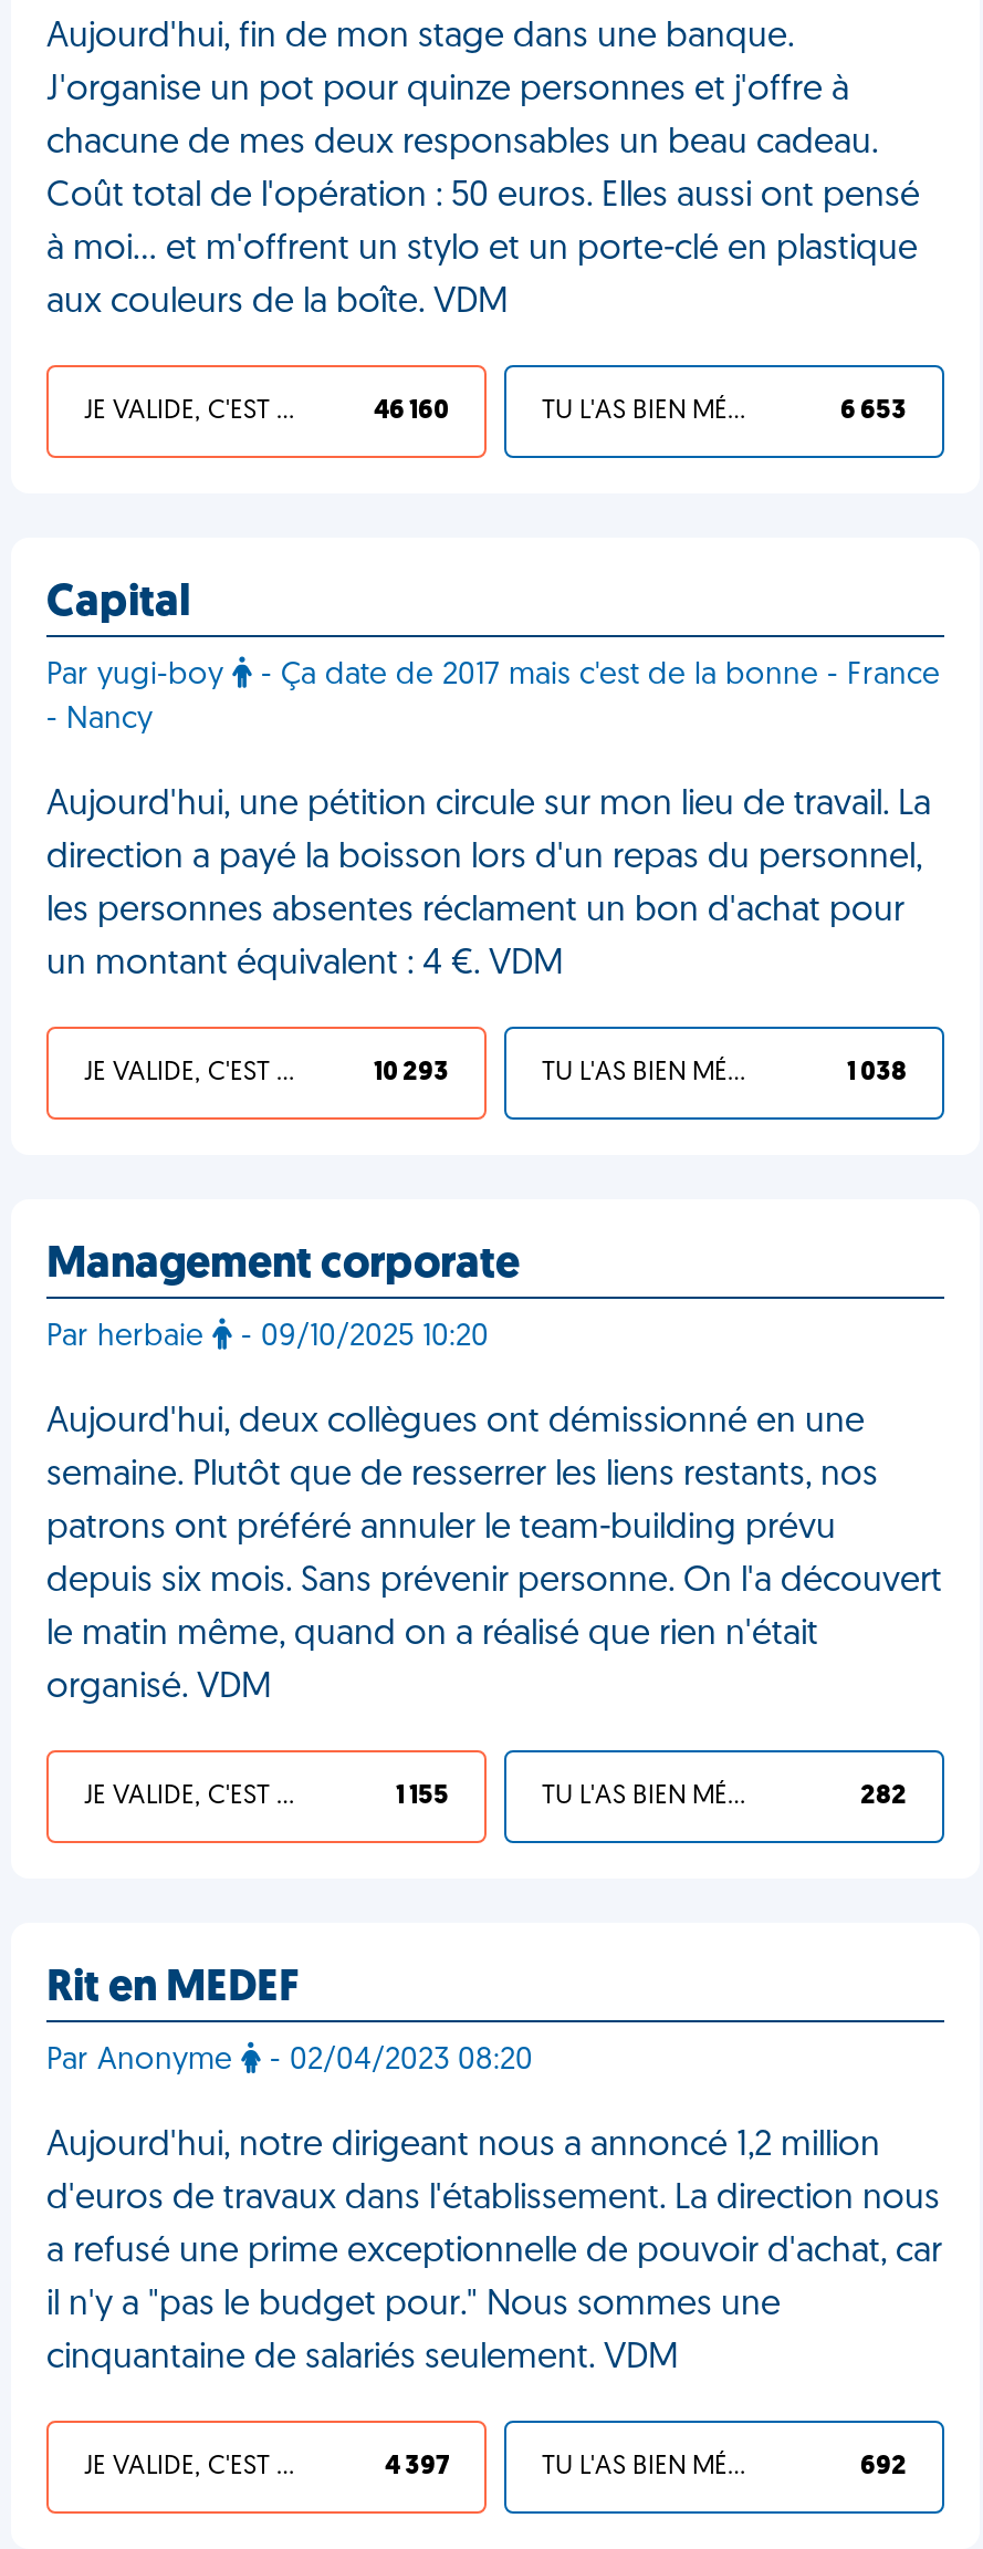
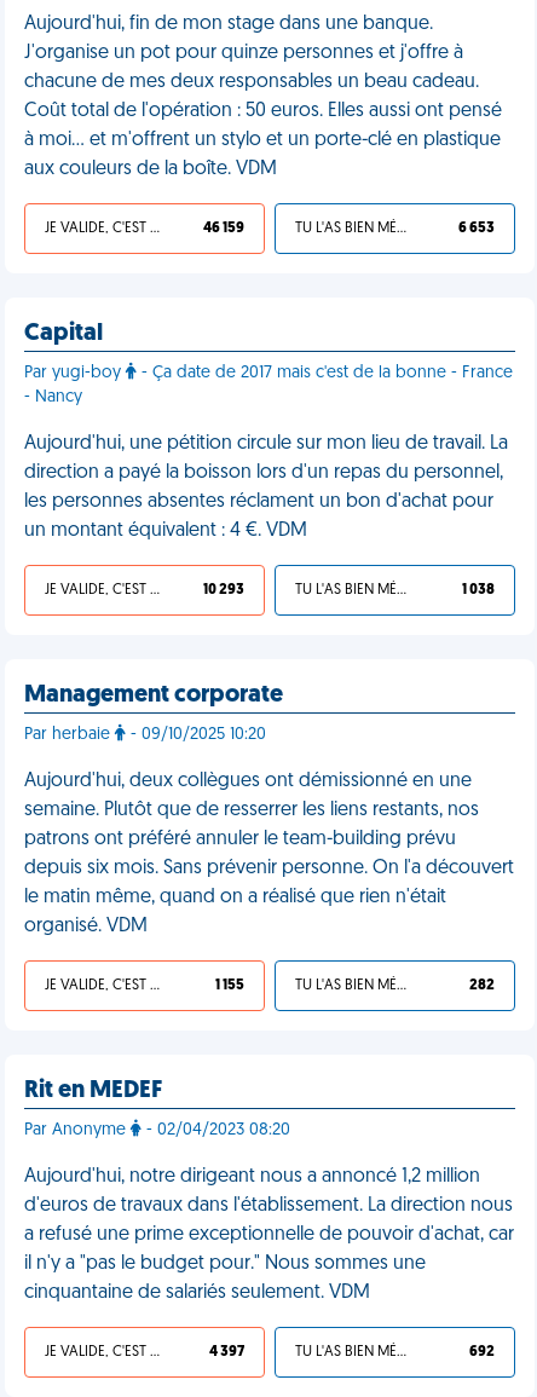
[374,398,449,425] 46 160 -> [203,221,244,236] 46 159

